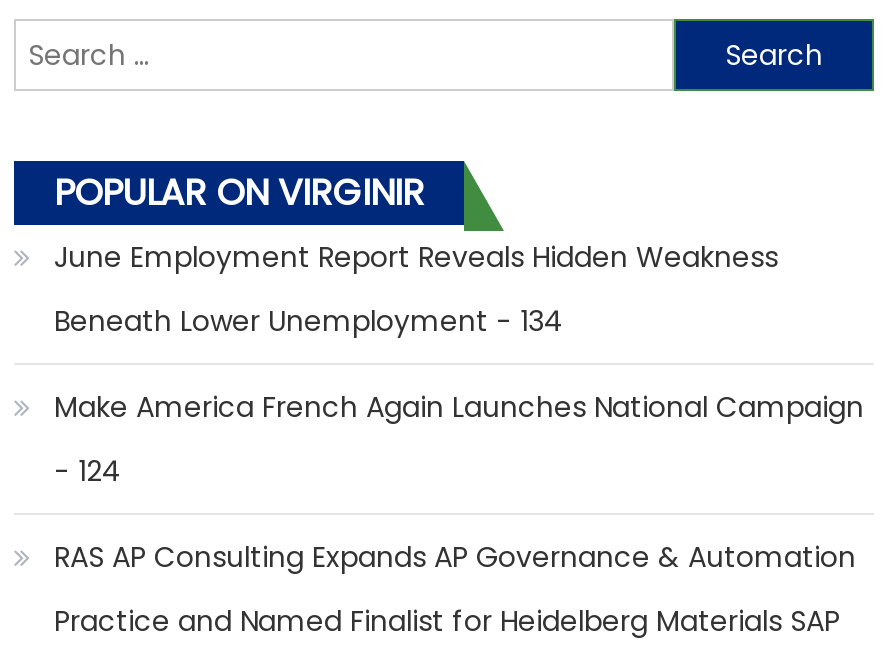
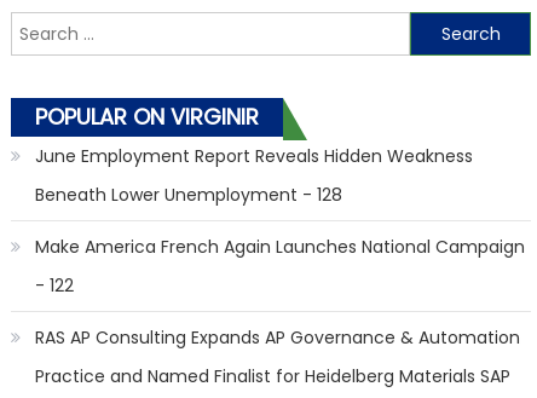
[54,301,564,341] Beneath Lower Unemployment - 134 -> [35,183,342,207] Beneath Lower Unemployment - 128
[54,451,122,491] - 124 -> [35,273,74,298] - 122

